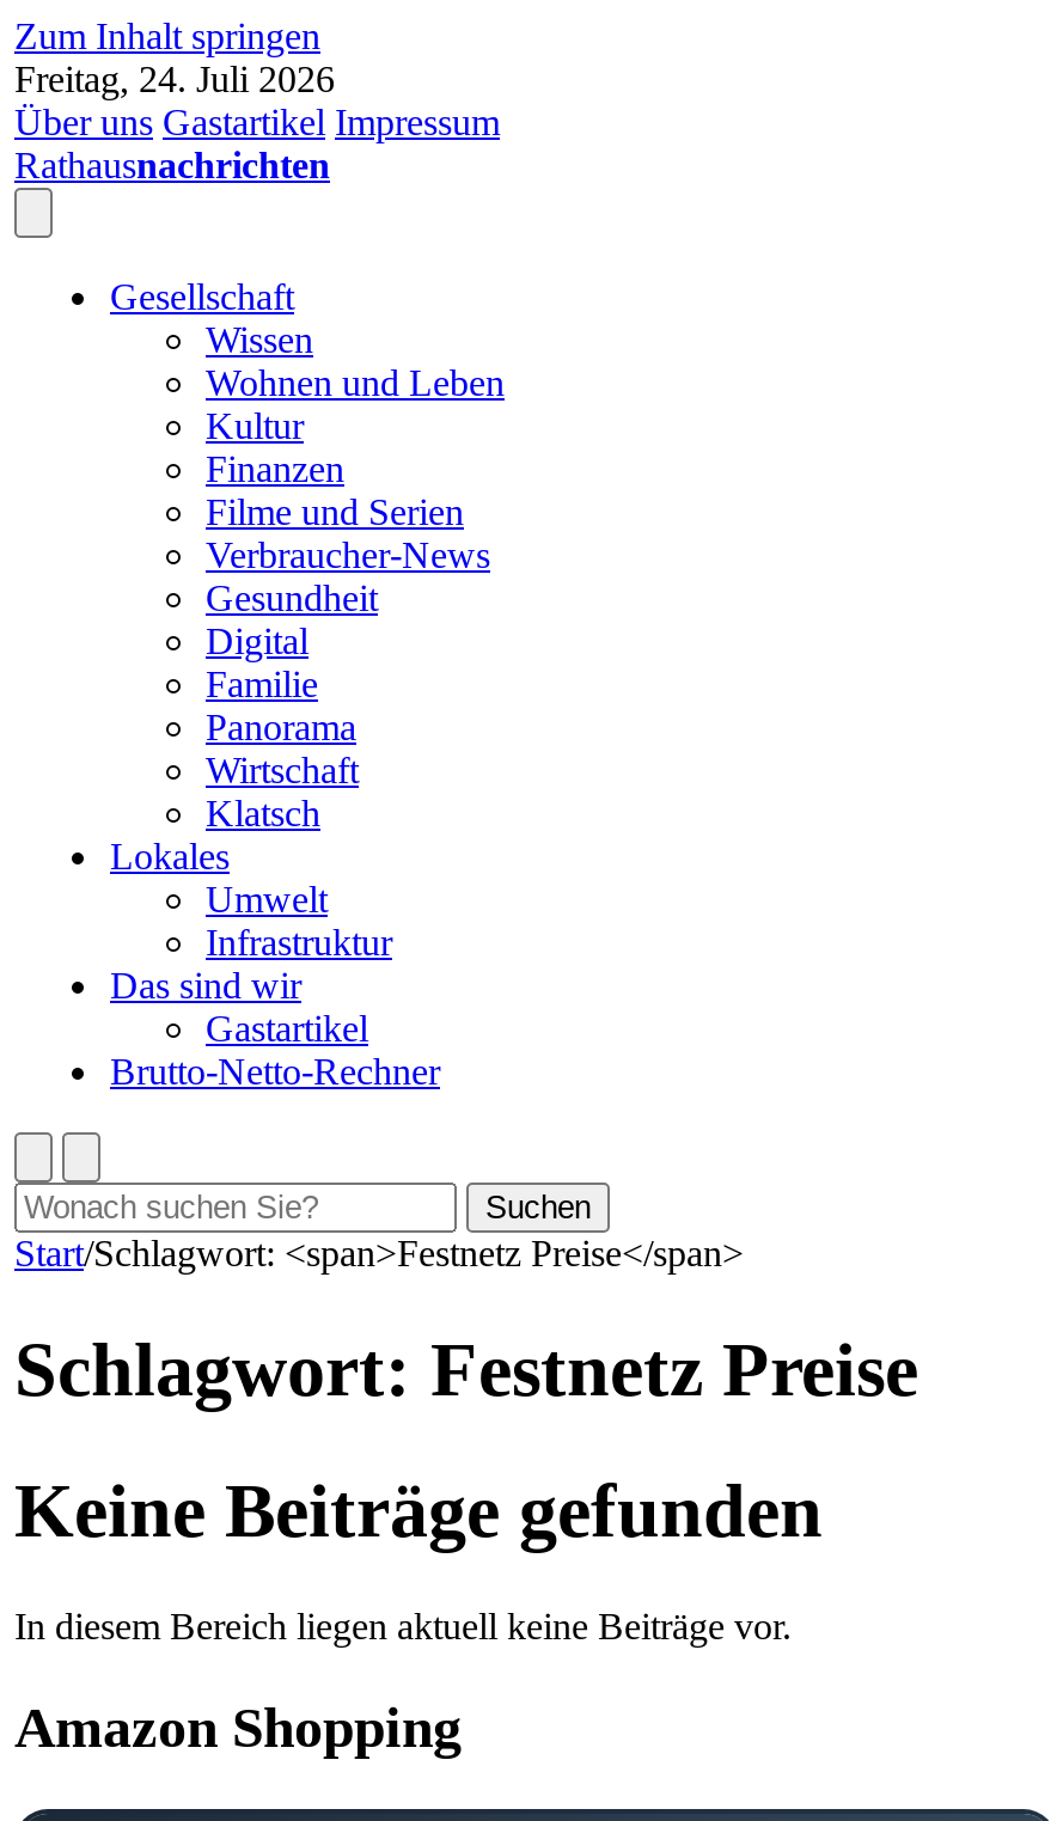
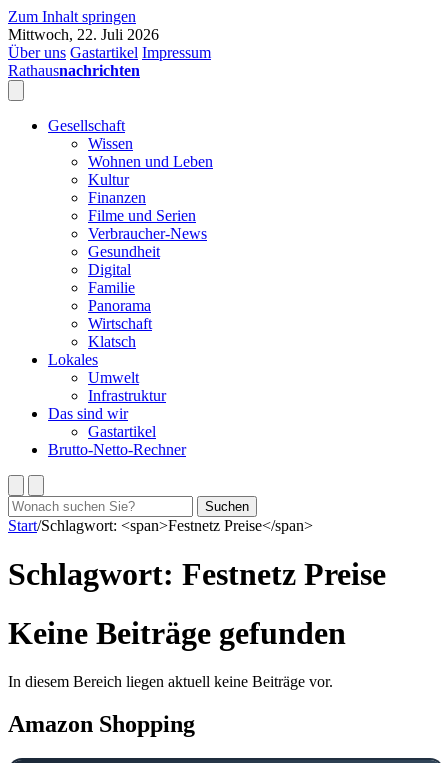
[14,59,335,99] Freitag, 24. Juli 2026 -> [8,26,159,43] Mittwoch, 22. Juli 2026

